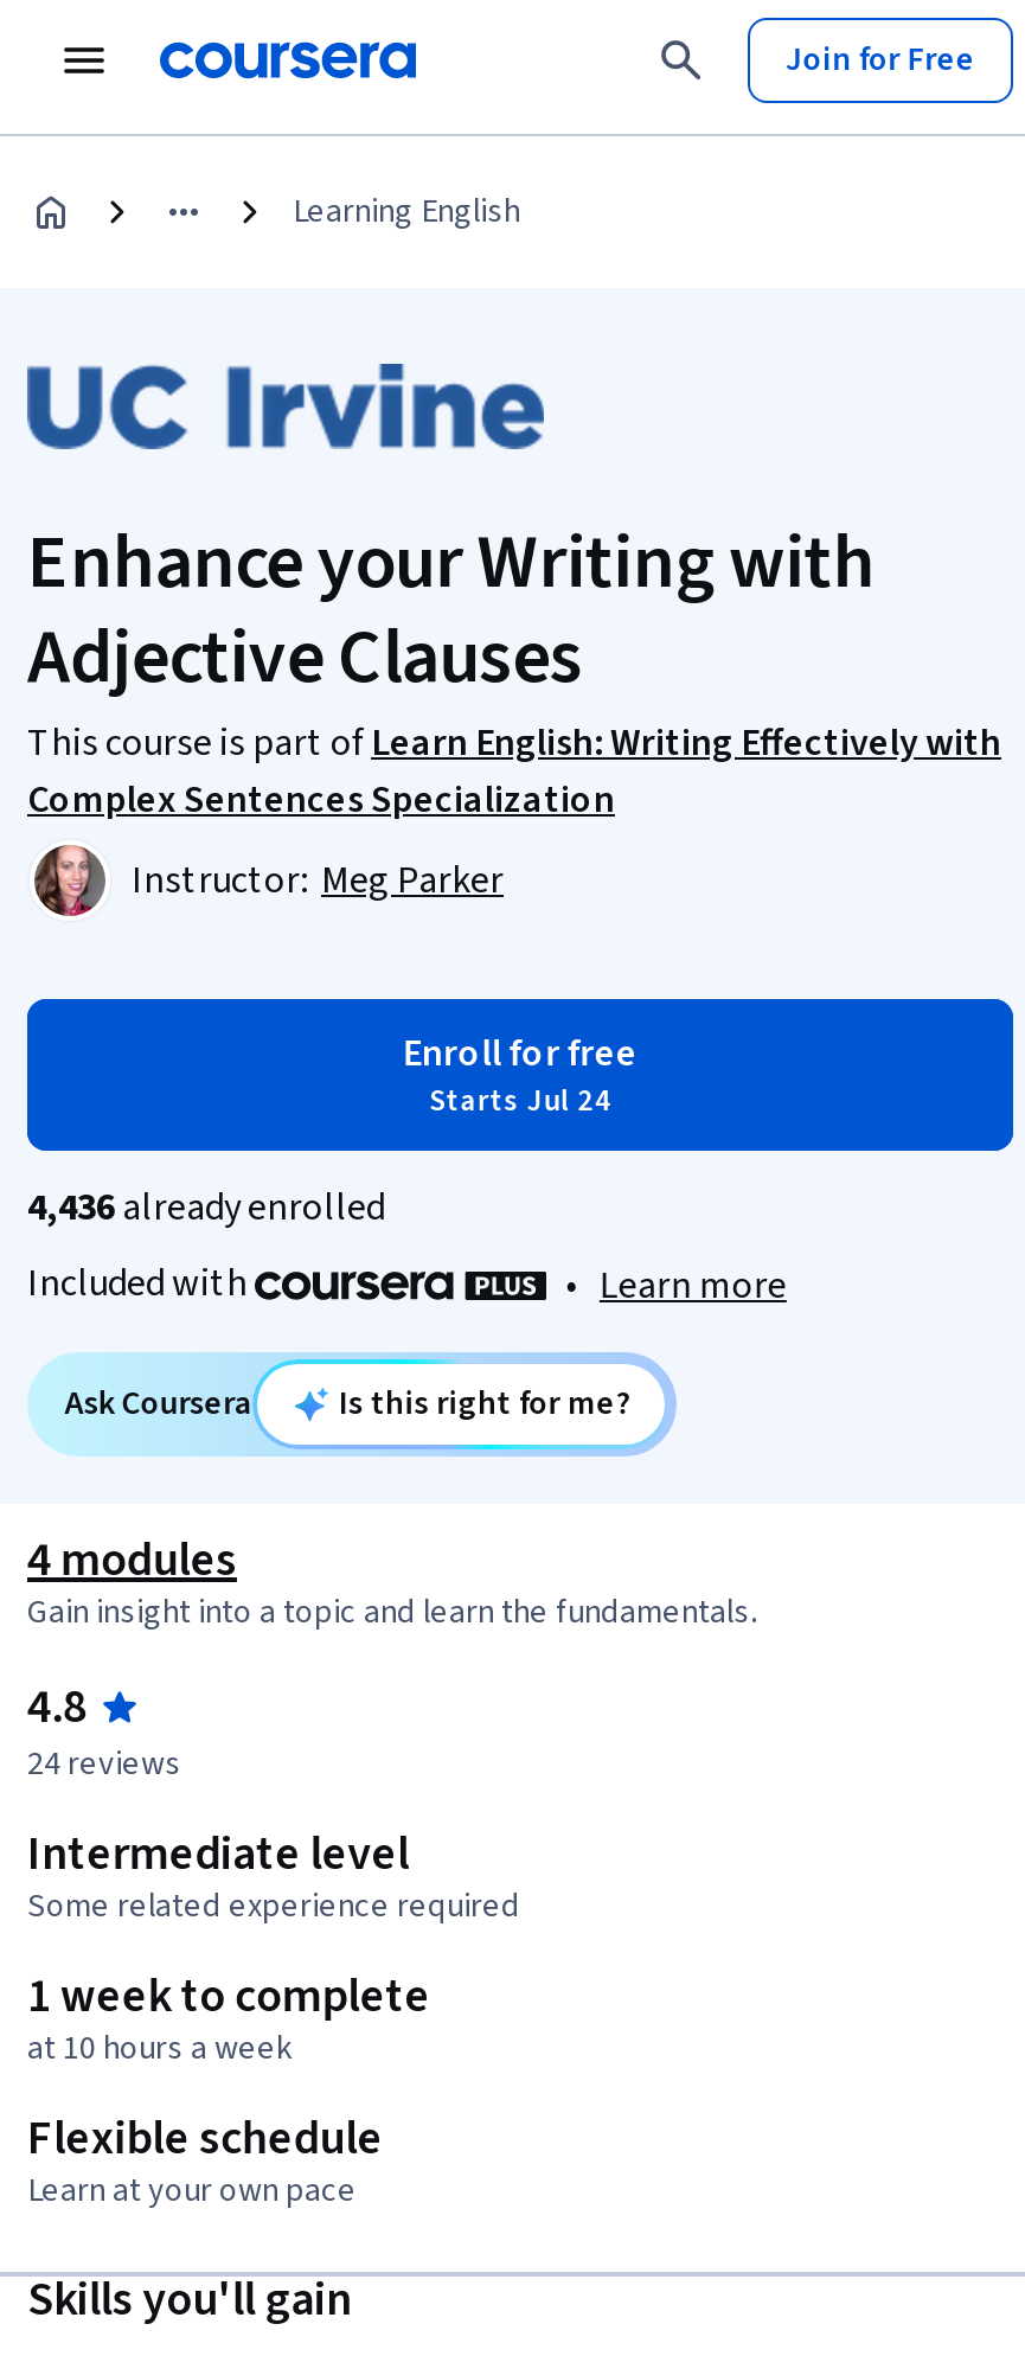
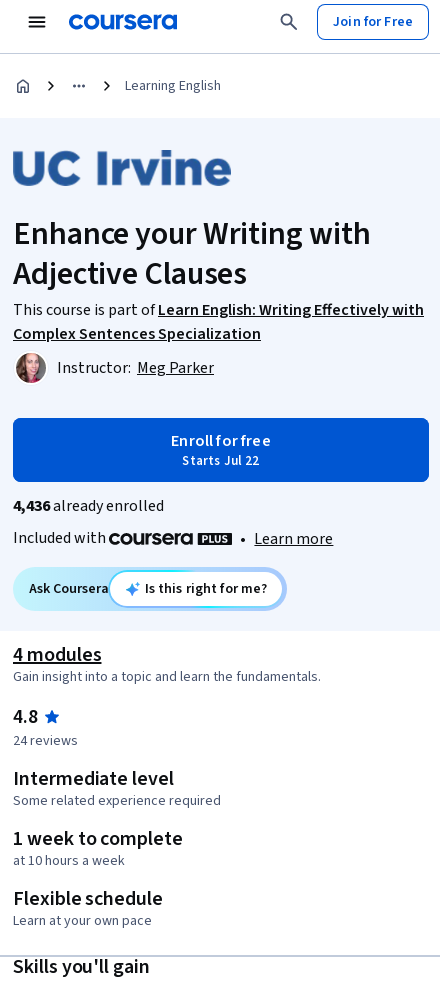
[429,1080,611,1122] Starts Jul 24 -> [182,452,259,470] Starts Jul 22

